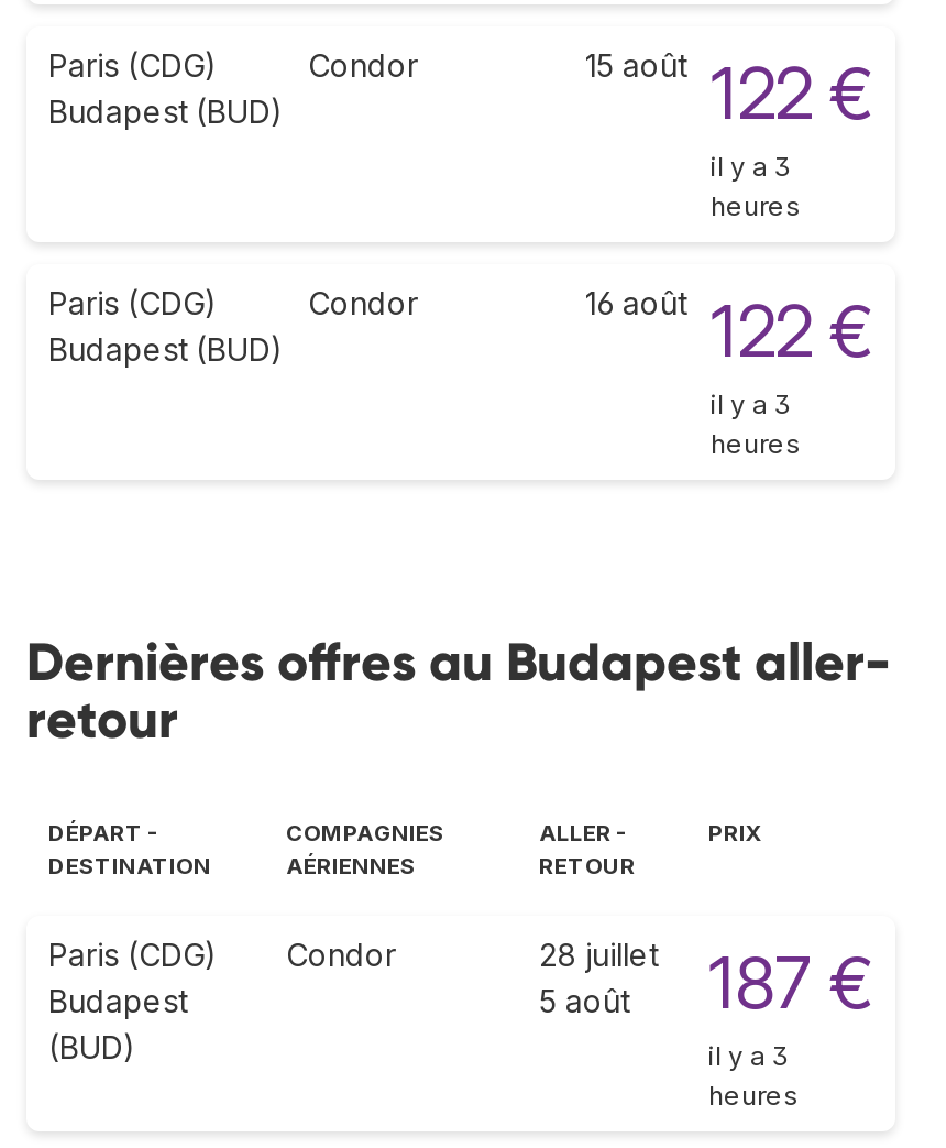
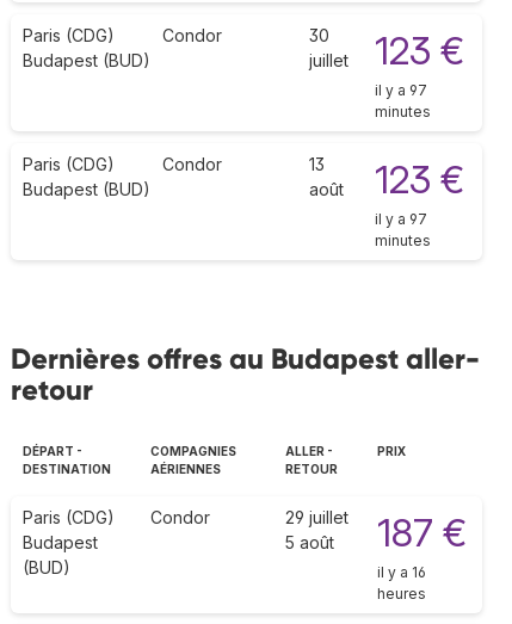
[585,46,873,222] 15 août | 122 € | il y a 3 | heures -> [309,25,464,120] 30 | juillet | 123 € | il y a 97 | minutes
[585,283,873,459] 16 août | 122 € | il y a 3 | heures -> [309,154,464,249] 13 | août | 123 € | il y a 97 | minutes
[539,935,873,1025] 28 juillet 187 € -> [285,507,467,556] 29 juillet 187 €
[708,1038,790,1071] il y a 3 -> [377,563,426,581] il y a 16

